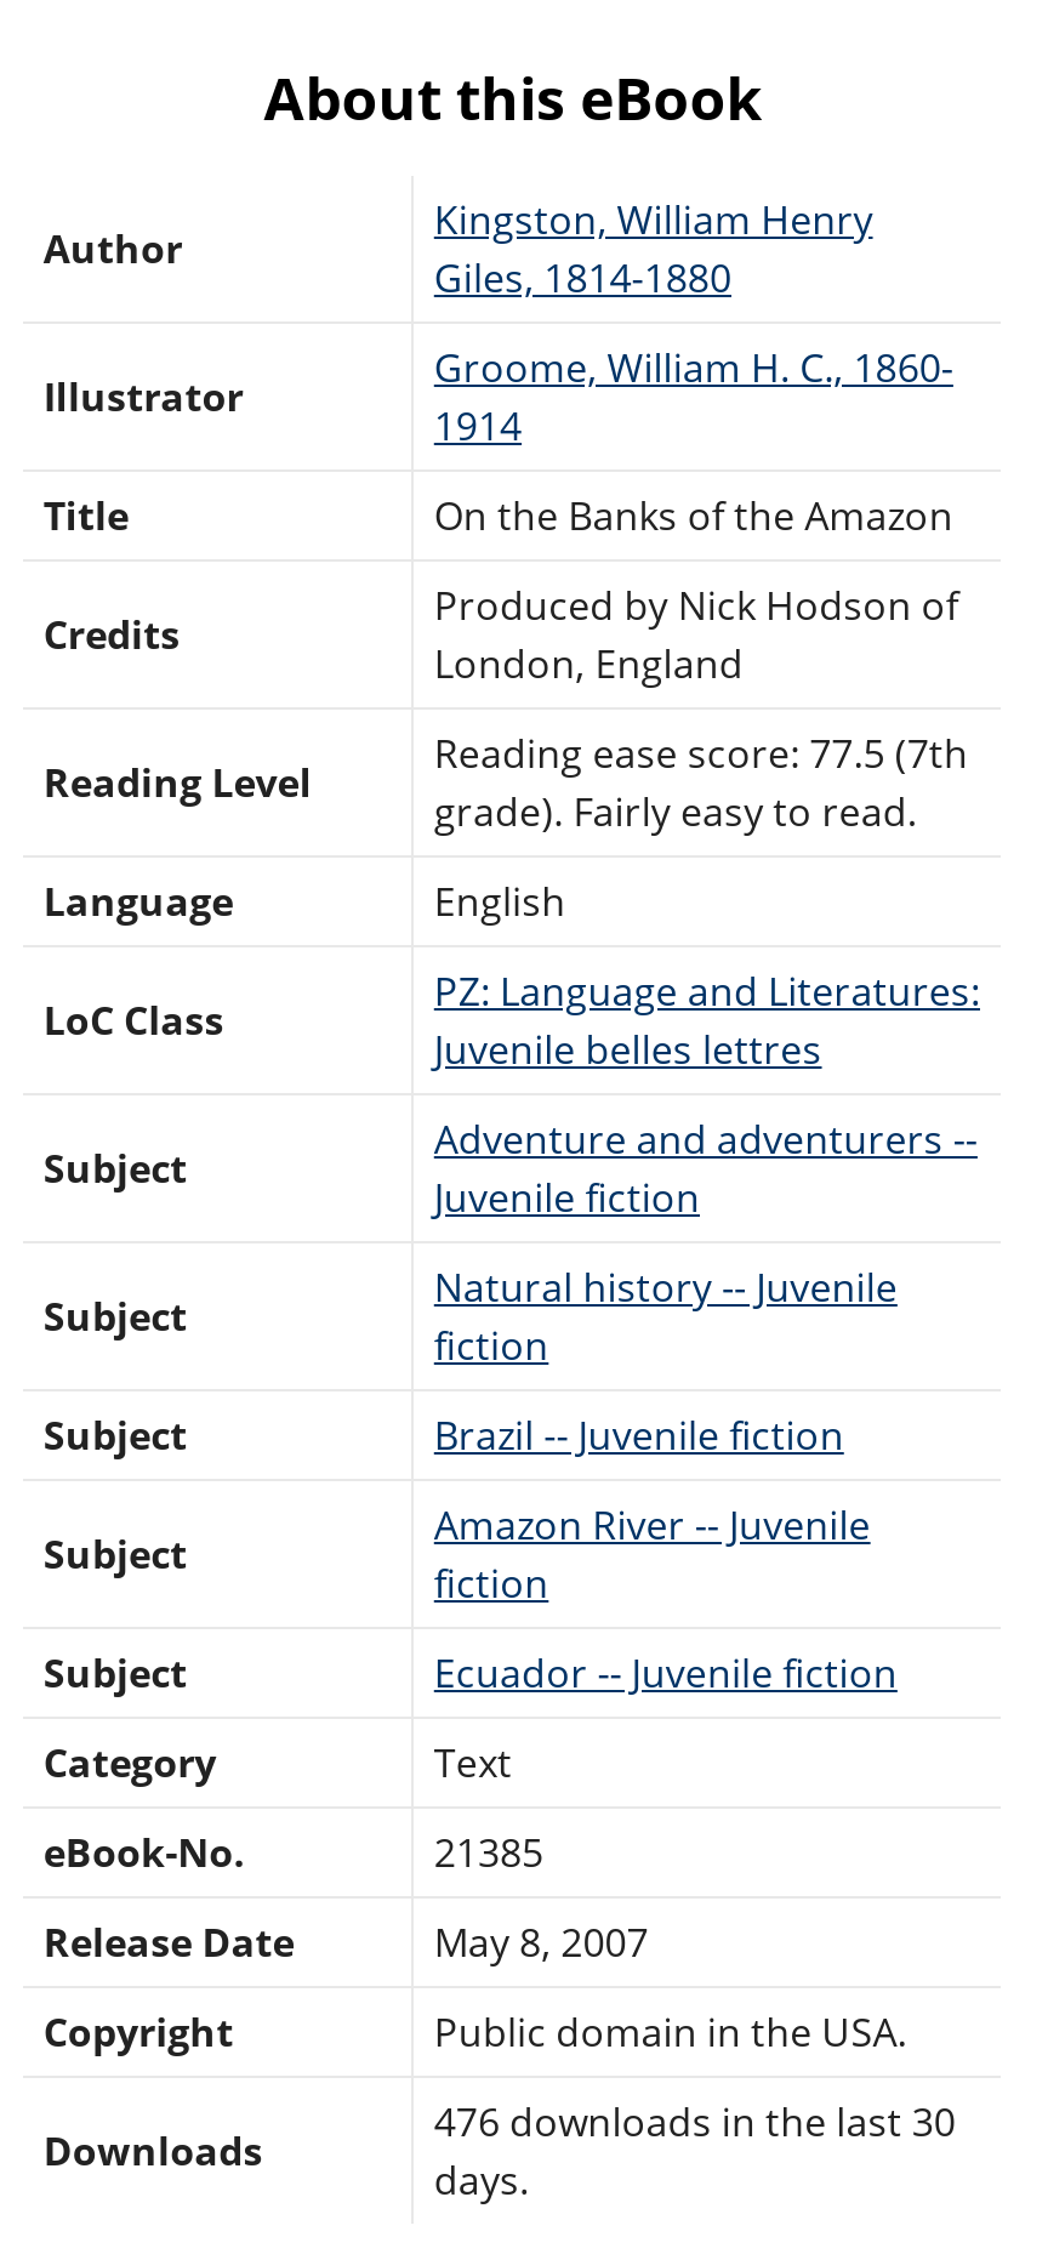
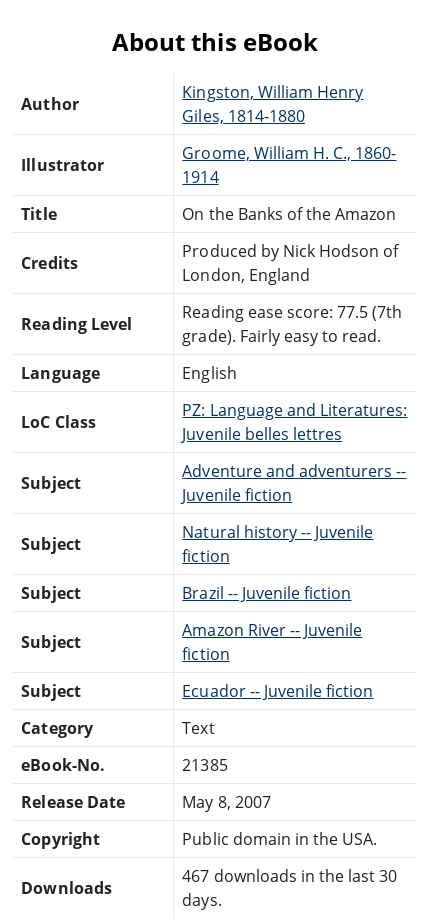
[434,2094,956,2147] 476 downloads in the last 30 -> [182,865,397,887] 467 downloads in the last 30

